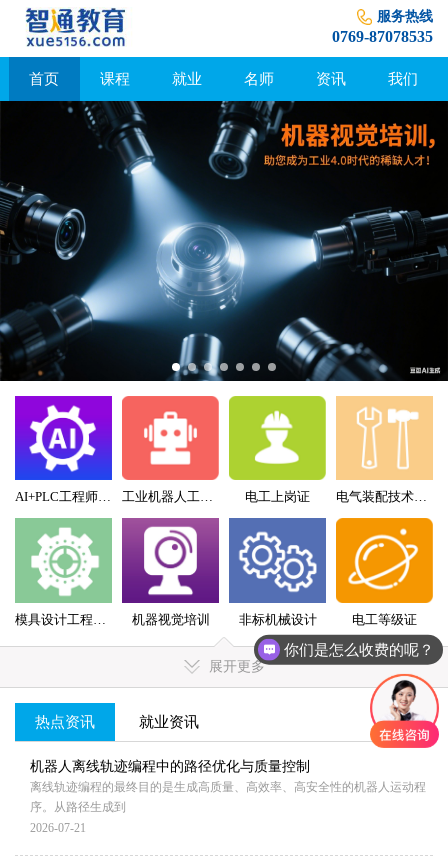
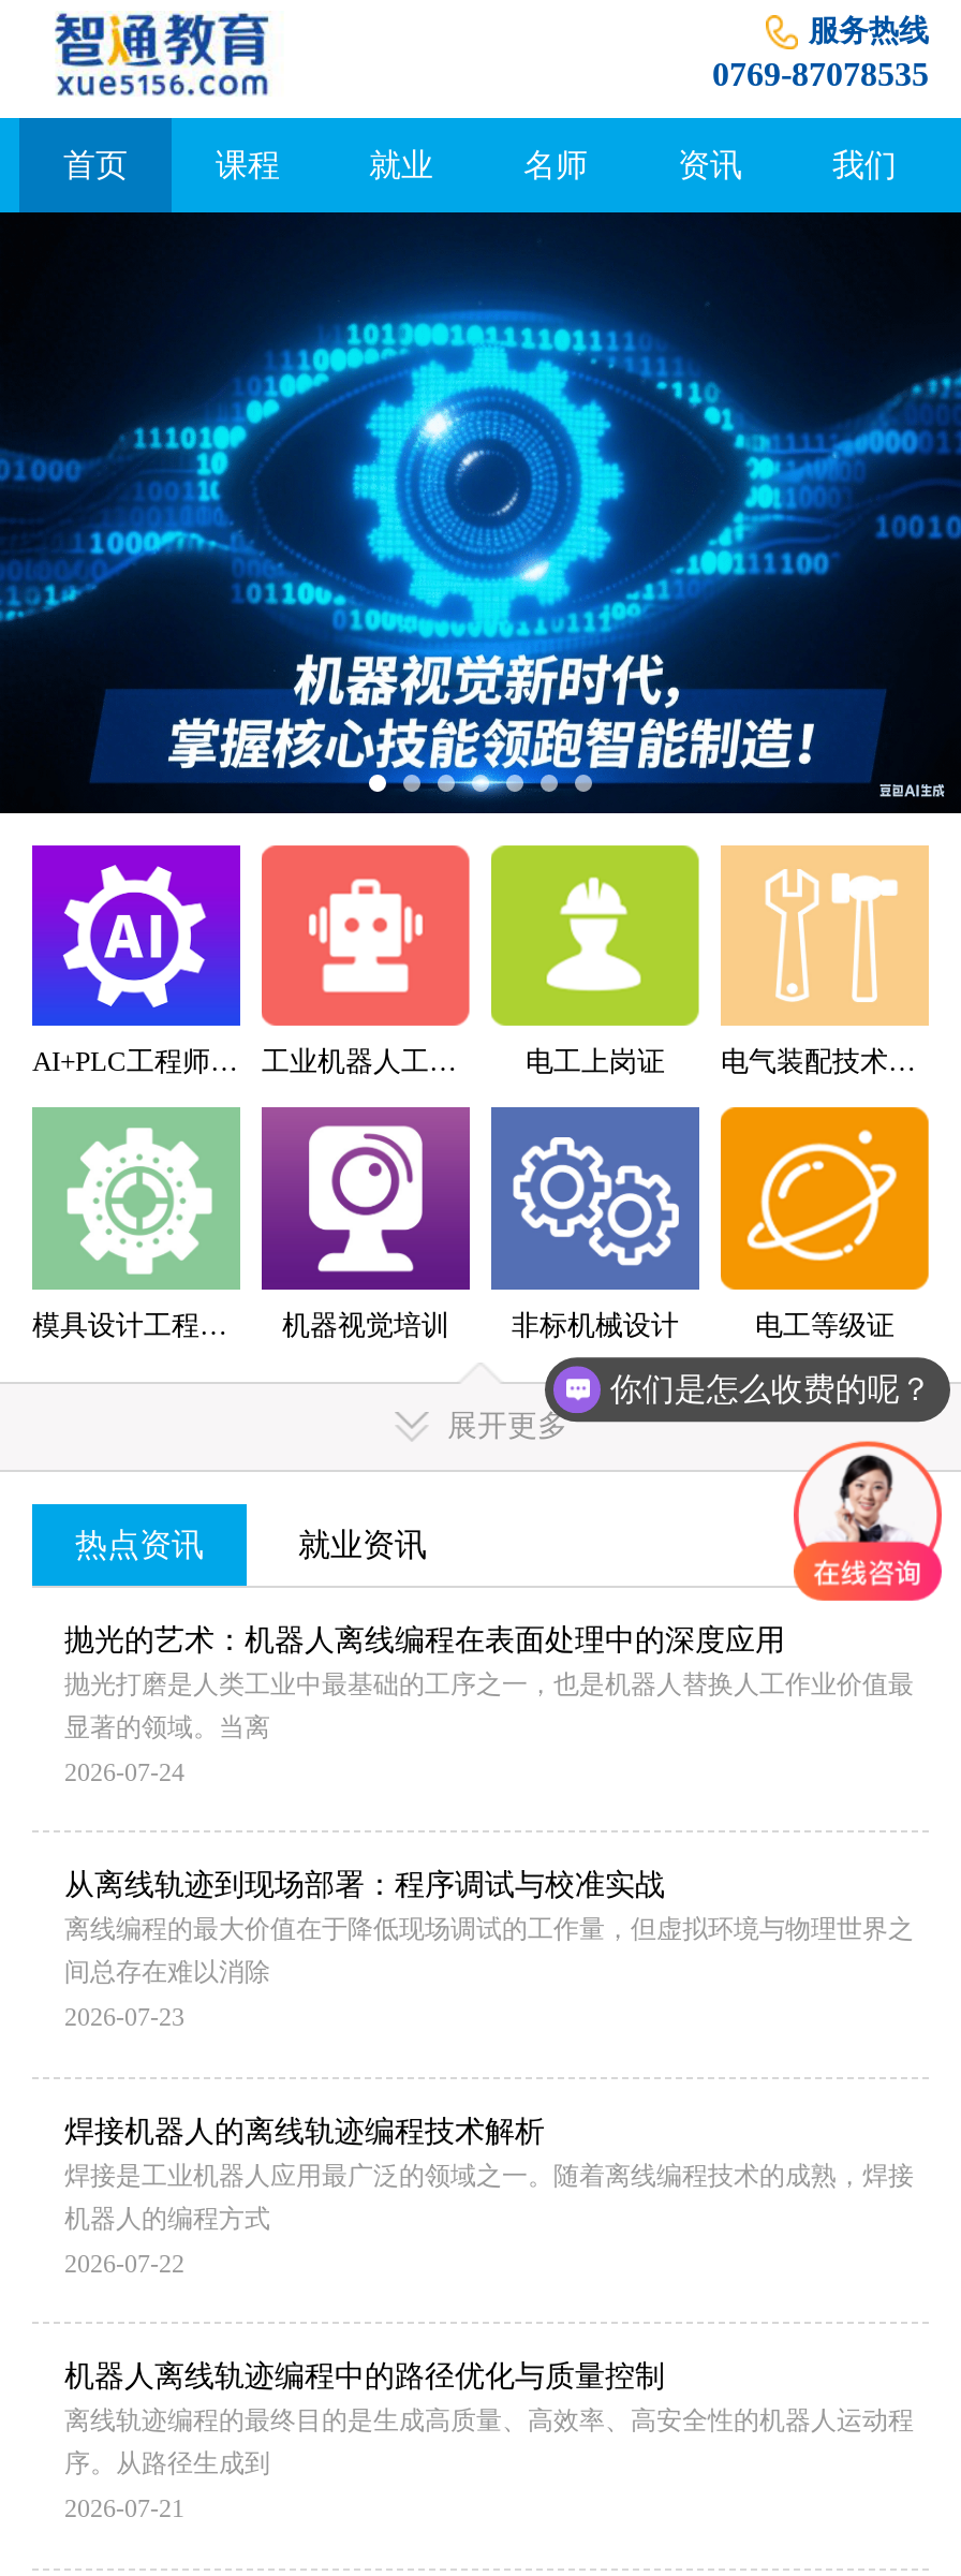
[3,101,445,382] [image] -> [6,212,955,815] [image]
none -> [64,1623,914,1786] 抛光的艺术：机器人离线编程在表面处理中的深度应用 | 抛光打磨是人类工业中最基础的工序之一，也是机器人替换人工作业价值最 | 显著的领域。当离 | 2026-07-24
none -> [64,1869,914,2032] 从离线轨迹到现场部署：程序调试与校准实战 | 离线编程的最大价值在于降低现场调试的工作量，但虚拟环境与物理世界之 | 间总存在难以消除 | 2026-07-23
none -> [64,2115,914,2278] 焊接机器人的离线轨迹编程技术解析 | 焊接是工业机器人应用最广泛的领域之一。随着离线编程技术的成熟，焊接 | 机器人的编程方式 | 2026-07-22

